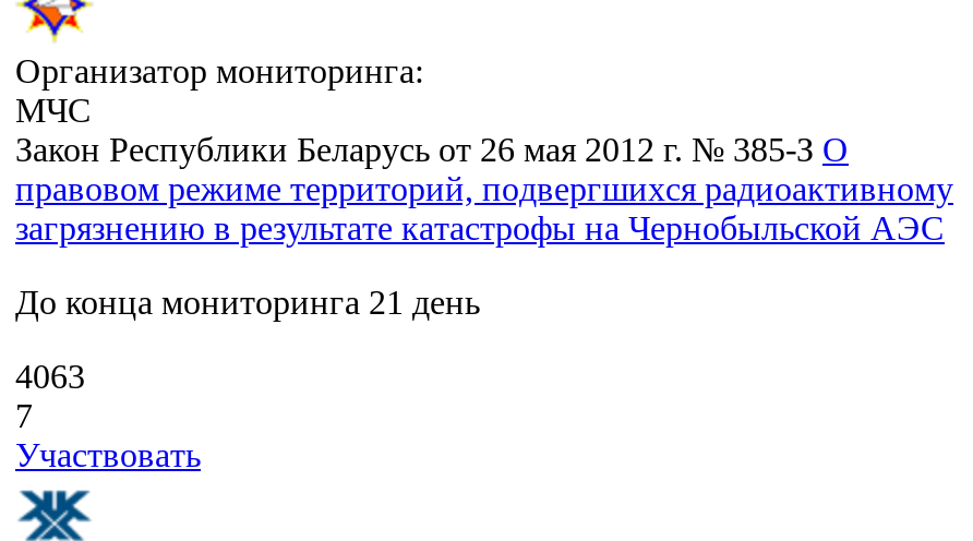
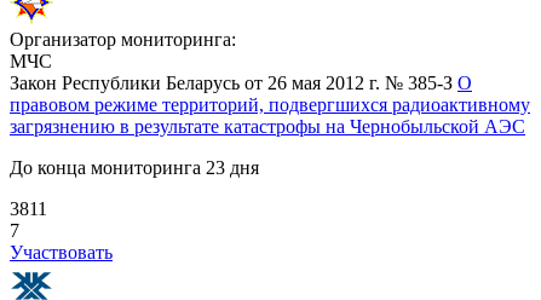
[15,283,480,320] До конца мониторинга 21 день -> [10,157,259,178] До конца мониторинга 23 дня
[15,358,85,395] 4063 -> [10,198,47,219] 3811

